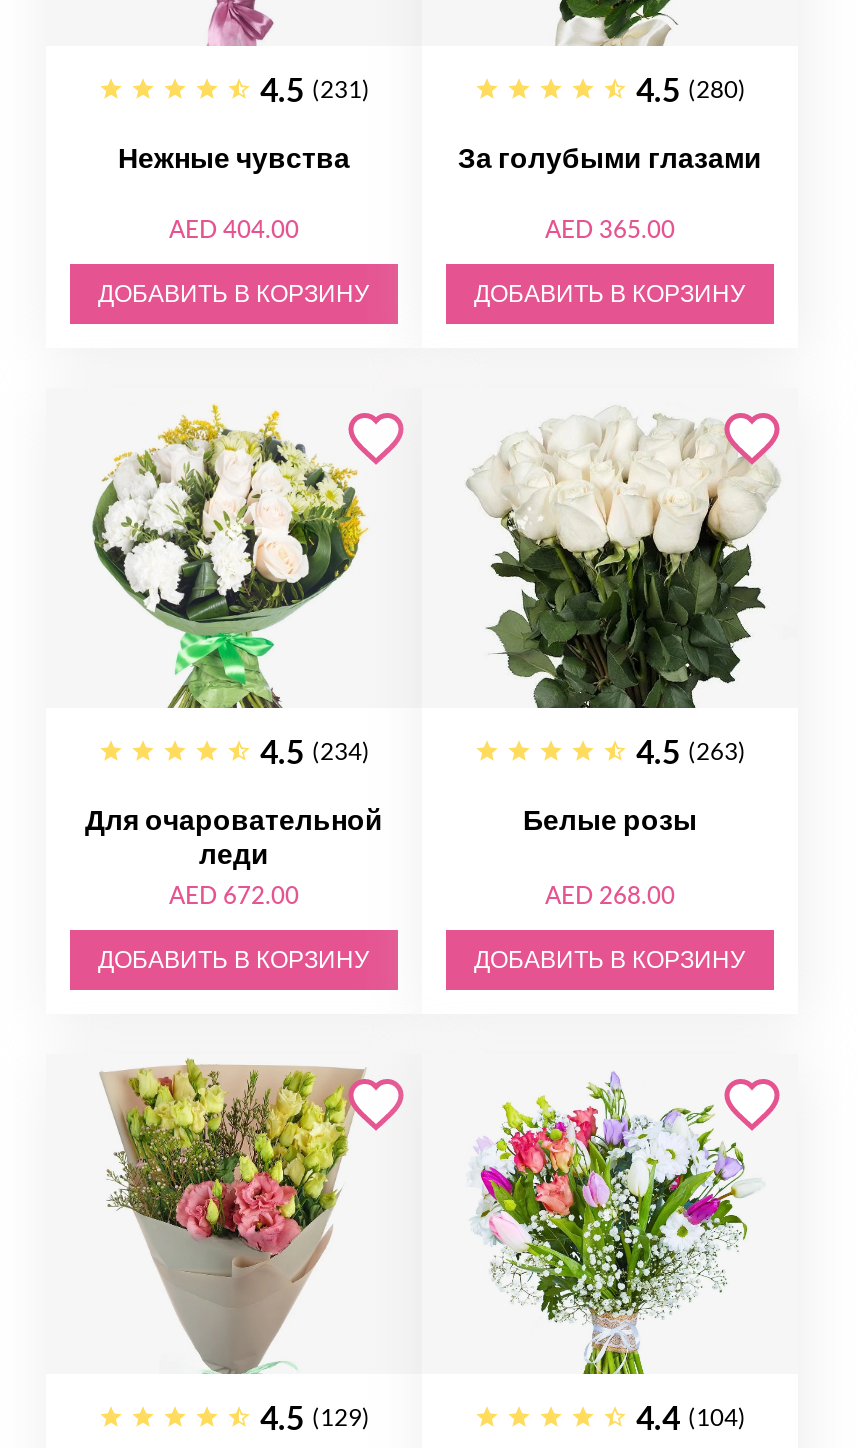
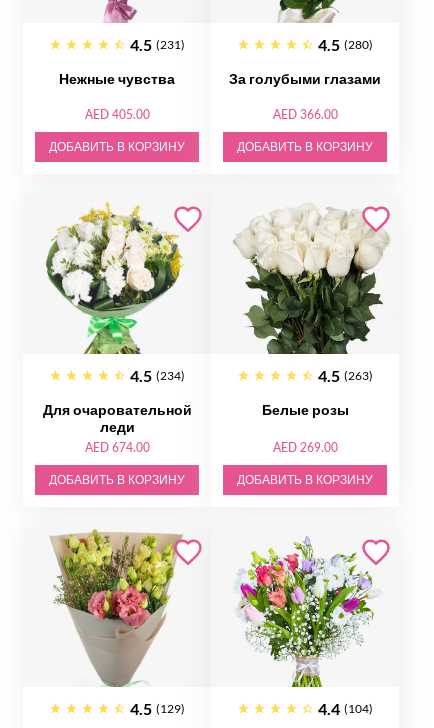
[169,214,299,244] AED 404.00 -> [84,107,149,122] AED 405.00
[545,214,675,244] AED 365.00 -> [272,107,337,122] AED 366.00
[169,880,299,910] AED 672.00 -> [84,440,149,455] AED 674.00
[545,880,675,910] AED 268.00 -> [272,440,337,455] AED 269.00

